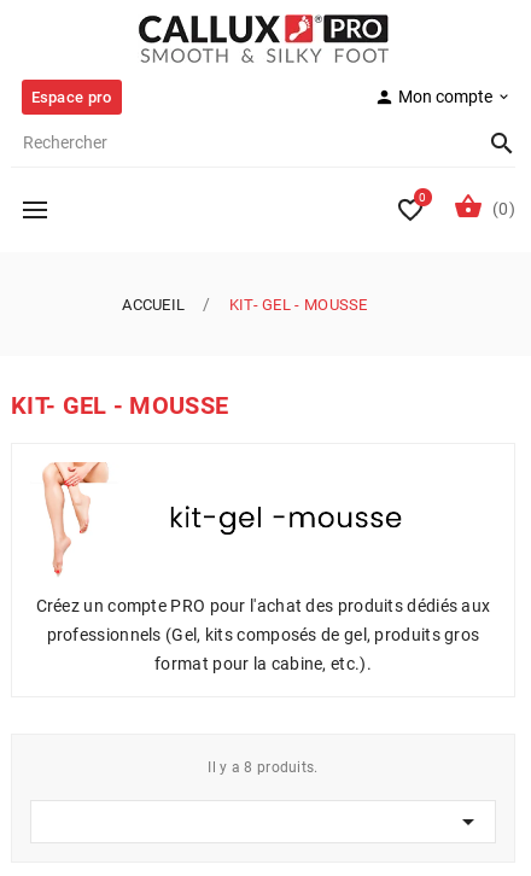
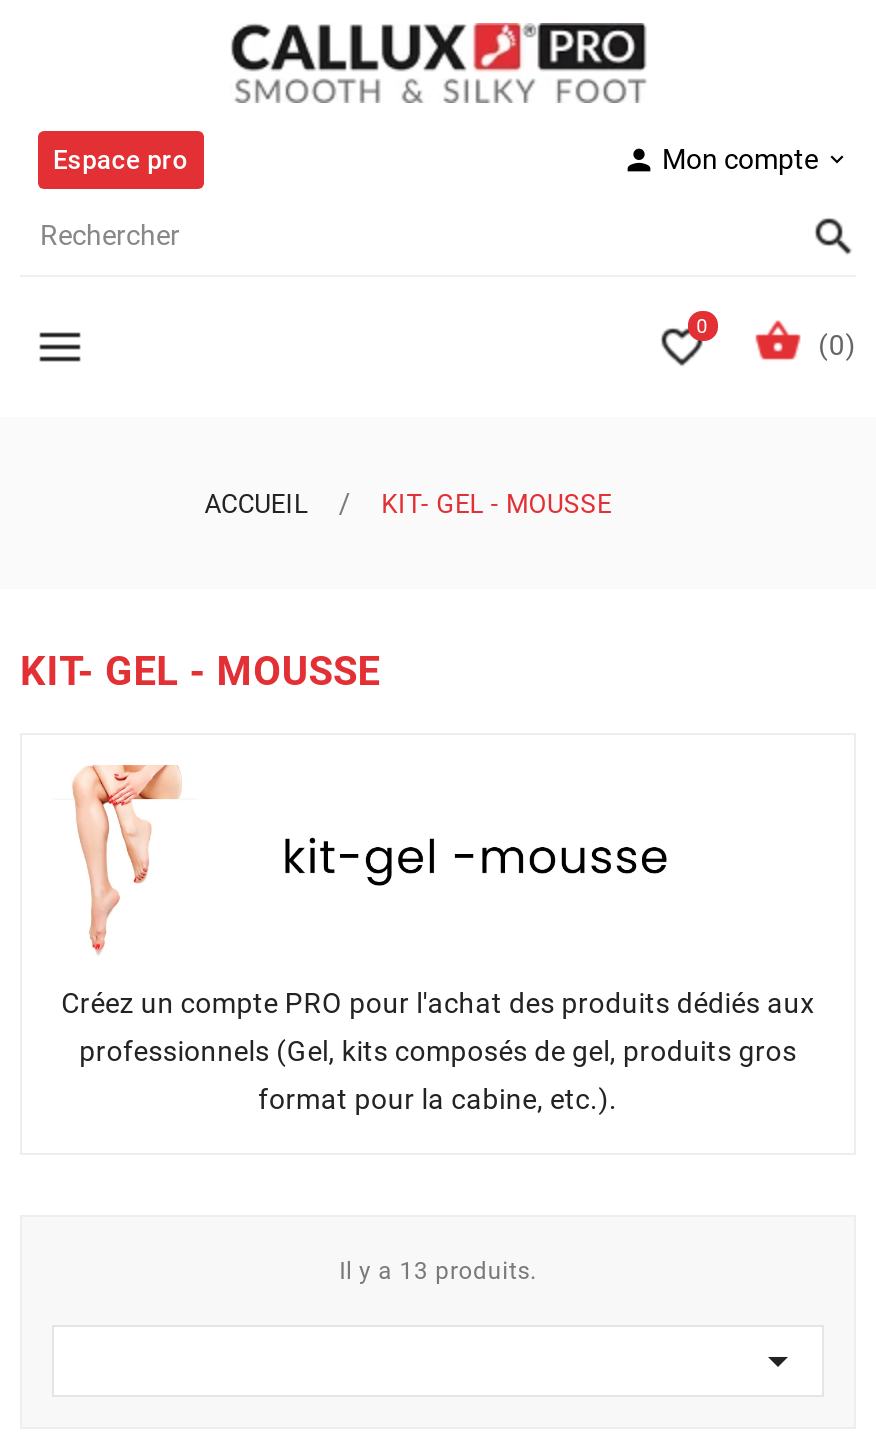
[208,759,318,776] Il y a 8 produits. -> [339,1257,537,1285] Il y a 13 produits.

